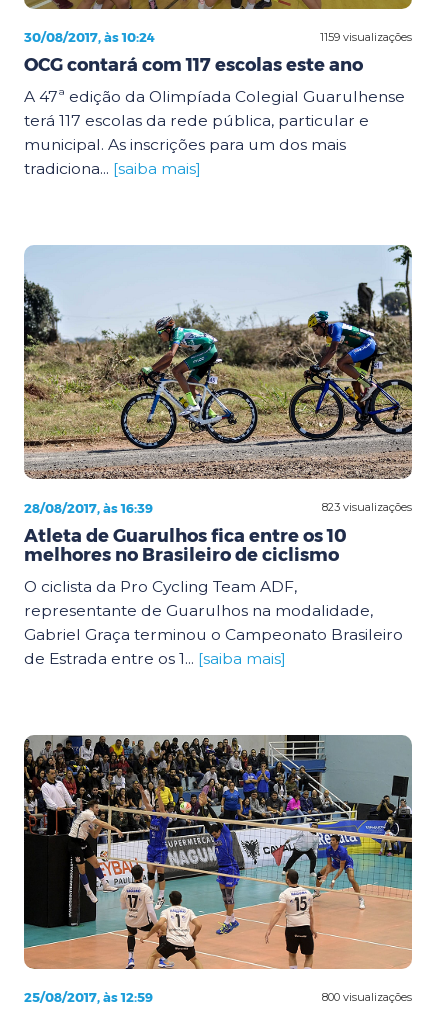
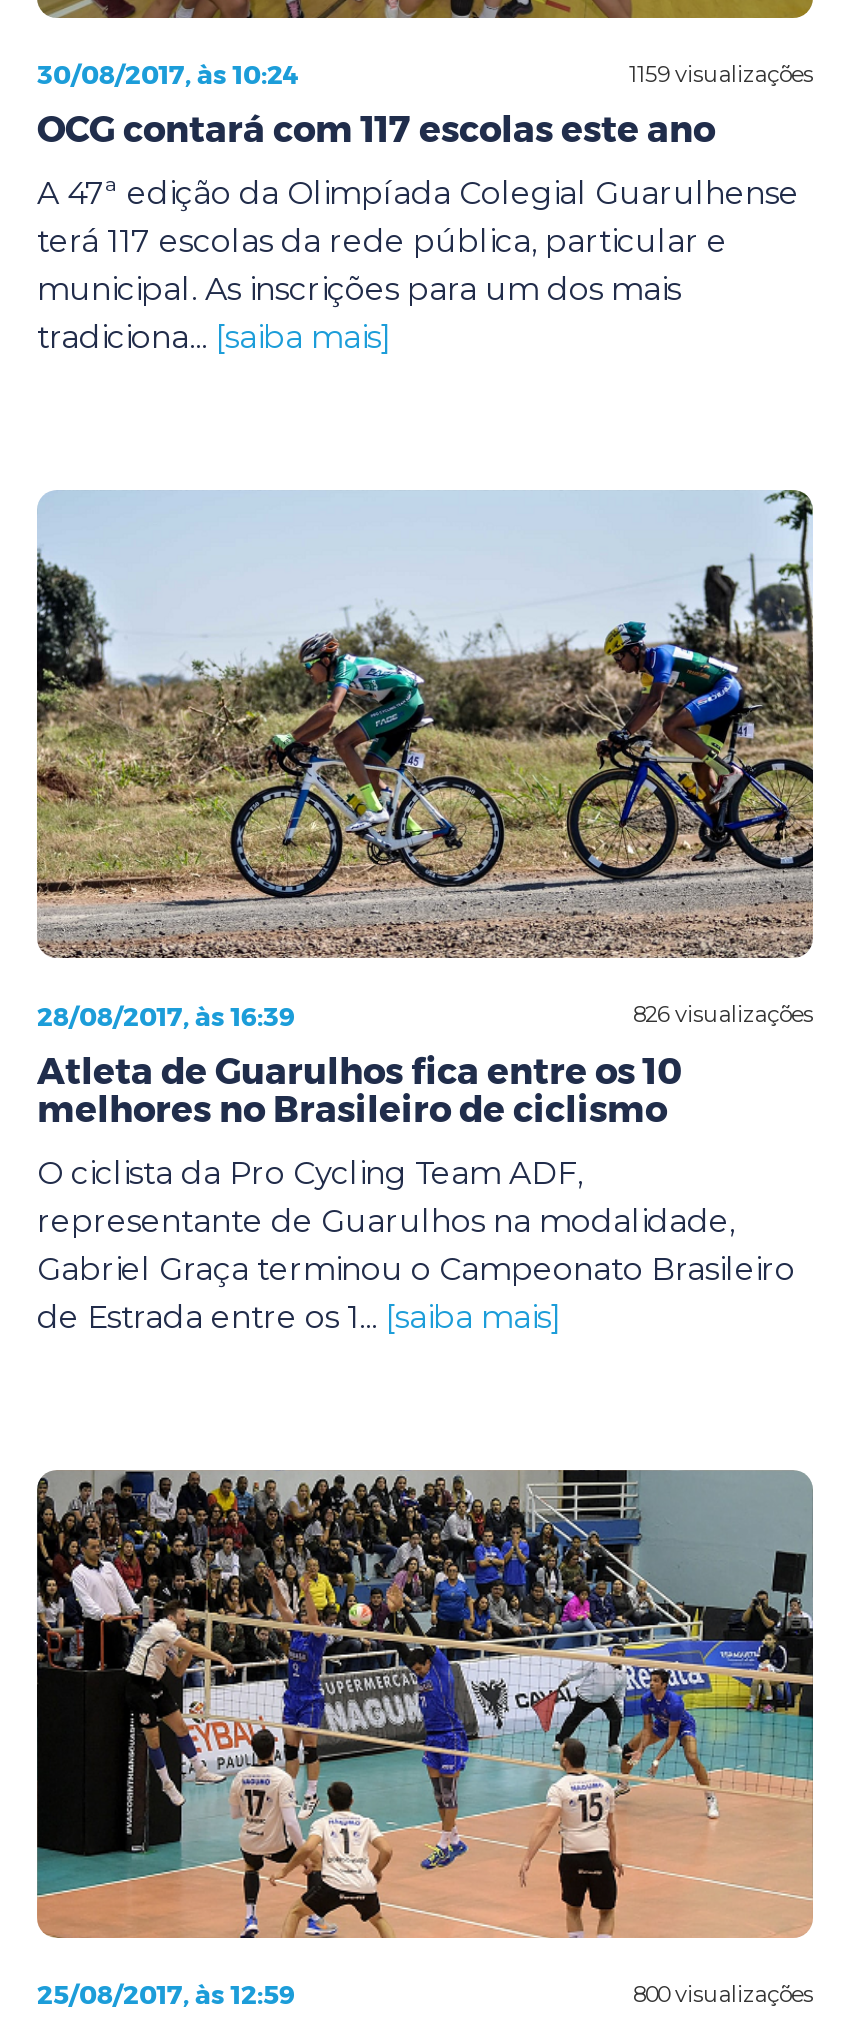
[322,500,412,514] 823 visualizações -> [633,1000,813,1028] 826 visualizações

